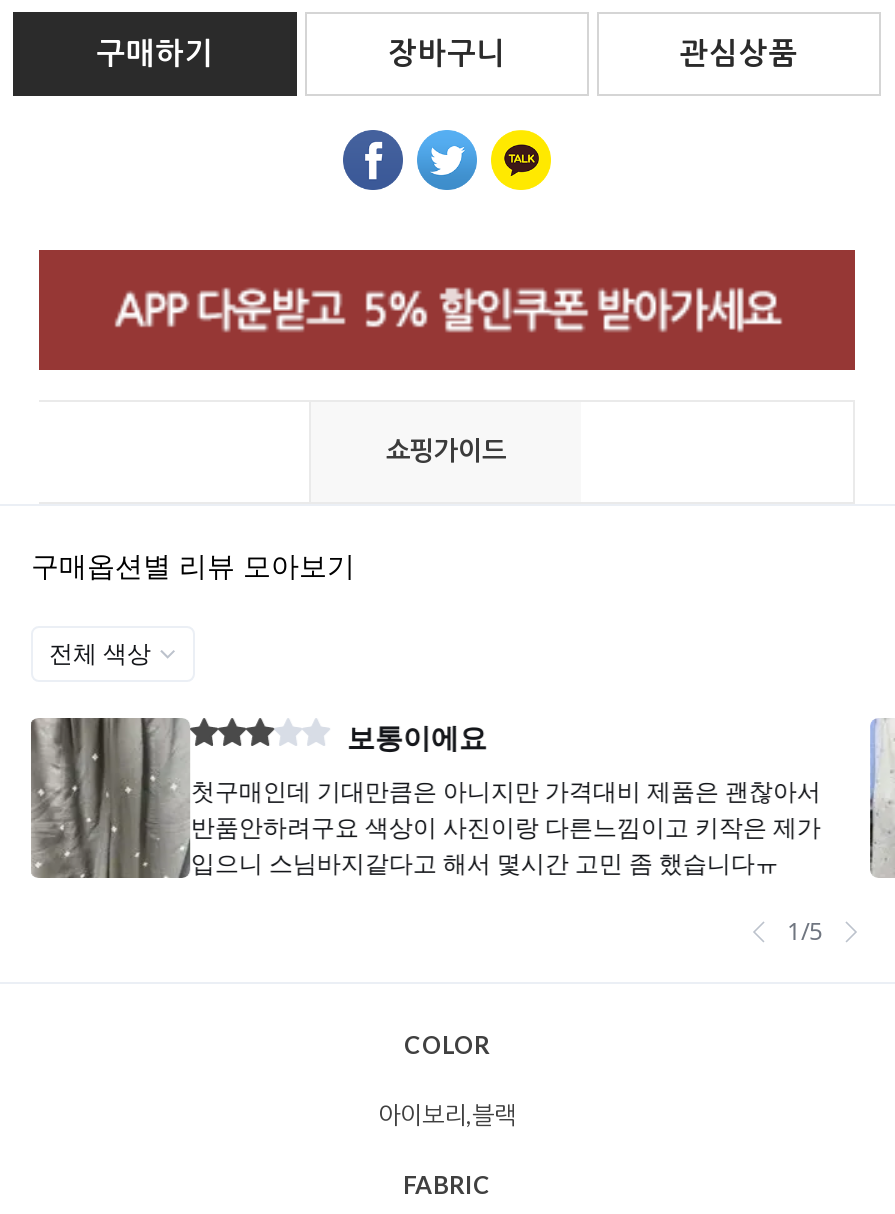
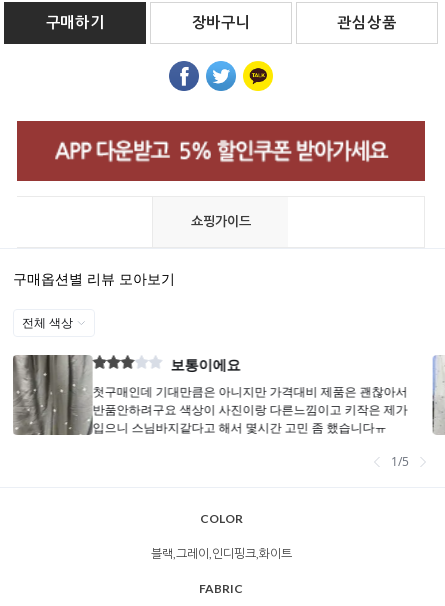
[378,1101,516,1131] 아이보리,블랙 -> [150,546,291,561] 블랙,그레이,인디핑크,화이트

